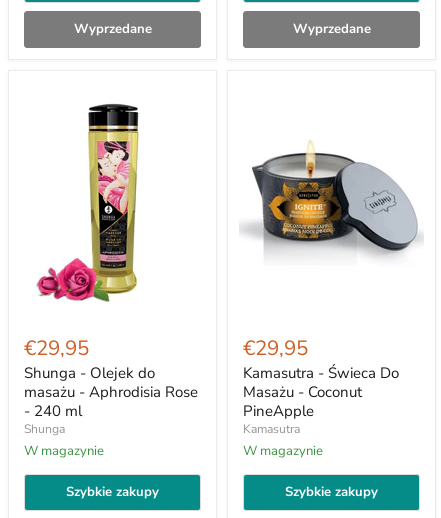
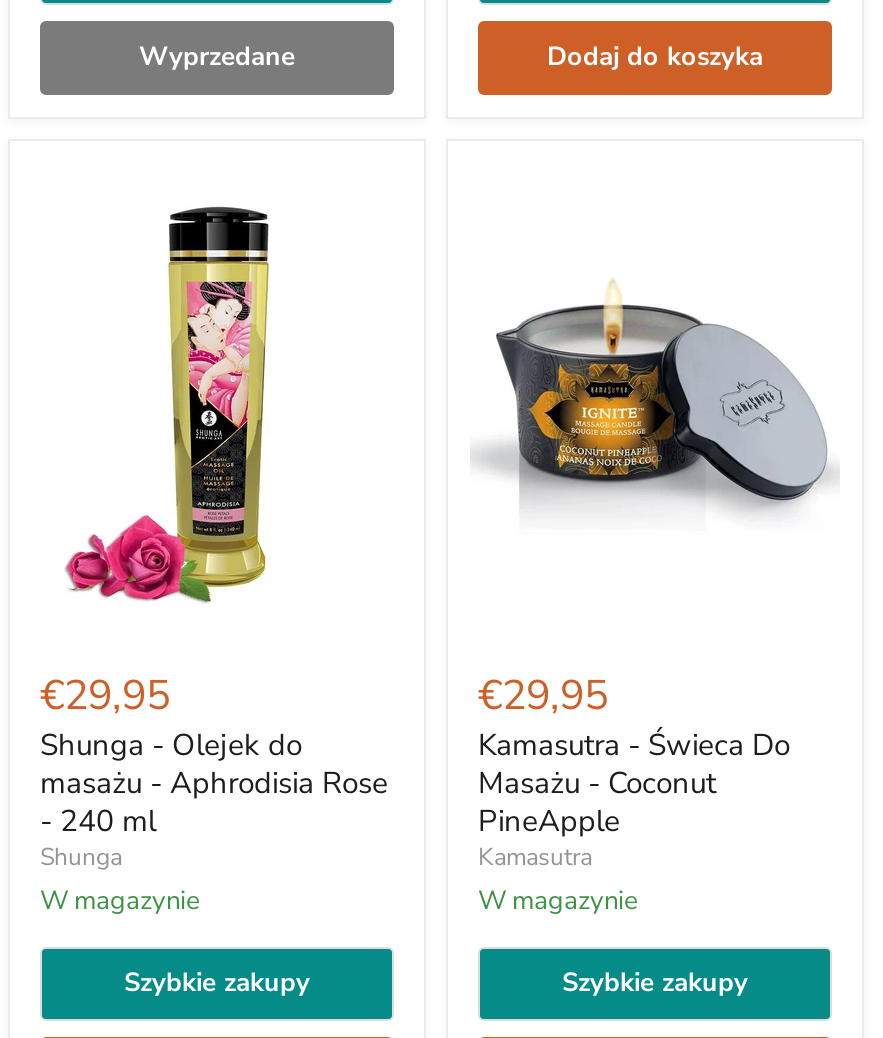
[292,20,370,38] Wyprzedane -> [547,39,763,75] Dodaj do koszyka

